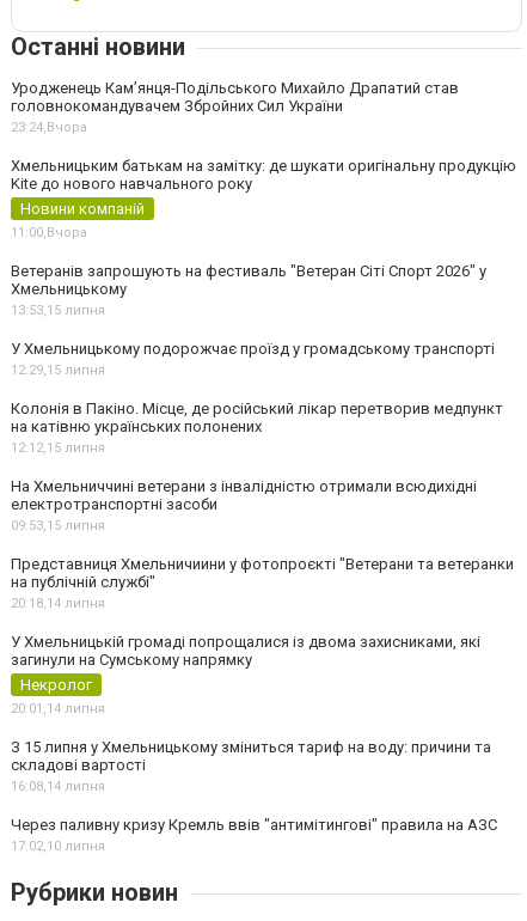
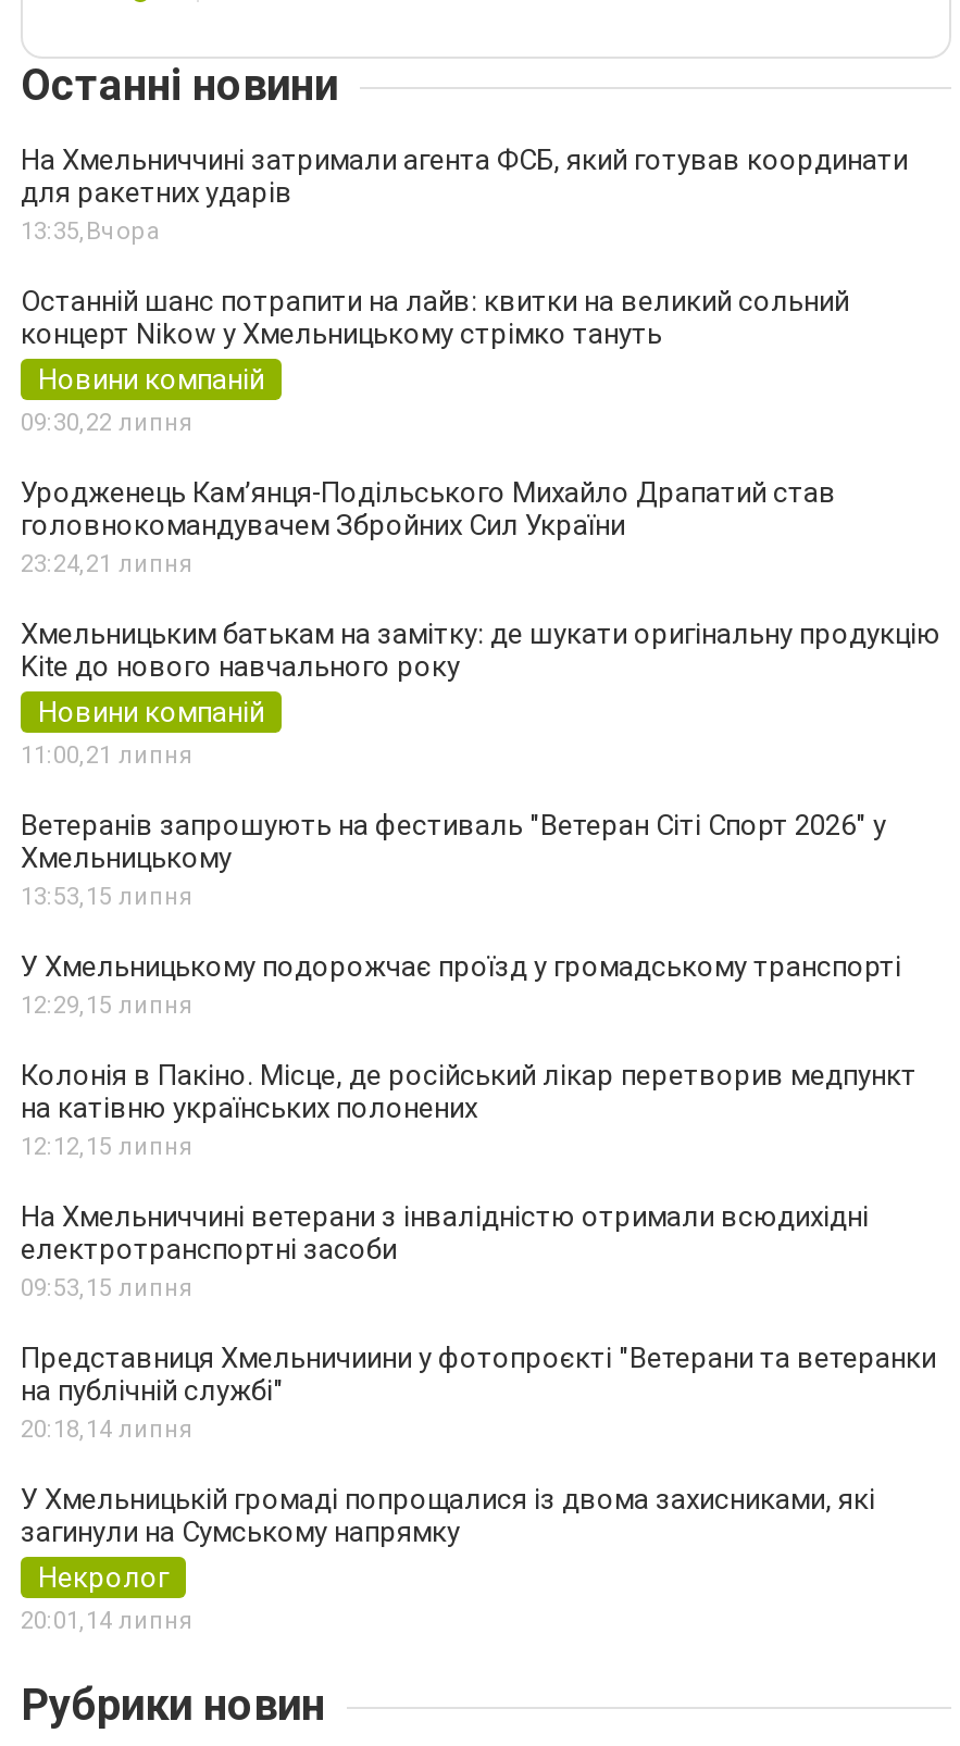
none -> [21,144,908,437] На Хмельниччині затримали агента ФСБ, який готував координати | для ракетних ударів | 13:35, Вчора | Останній шанс потрапити на лайв: квитки на великий сольний | концерт Nikow у Хмельницькому стрімко тануть | Новини компаній | 09:30,22 липня
moved [11,79,459,115] -> [21,476,836,541]: Уродженець Кам’янця-Подільського Михайло Драпатий став | головнокомандувачем Збройних Сил України
[11,120,87,135] 23:24,Вчора -> [21,550,192,578] 23:24,21 липня
moved [11,157,516,218] -> [21,618,940,728]: Хмельницьким батькам на замітку: де шукати оригінальну продукцію | Kite до нового навчального року | Новини компаній
[11,225,87,240] 11:00,Вчора -> [21,741,192,770] 11:00,21 липня
moved [11,262,514,716] -> [21,809,936,1635]: Ветеранів запрошують на фестиваль "Ветеран Сіті Спорт 2026" у | Хмельницькому | 13:53, 15 липня | ... | Некролог | 20:01, 14 липня
[11,738,497,854] З 15 липня у Хмельницькому зміниться тариф на воду: причини та | складові вартості | 16:08,14 липня | Через паливну кризу Кремль ввів "антимітингові" правила на АЗС | 17:02,10 липня -> none

